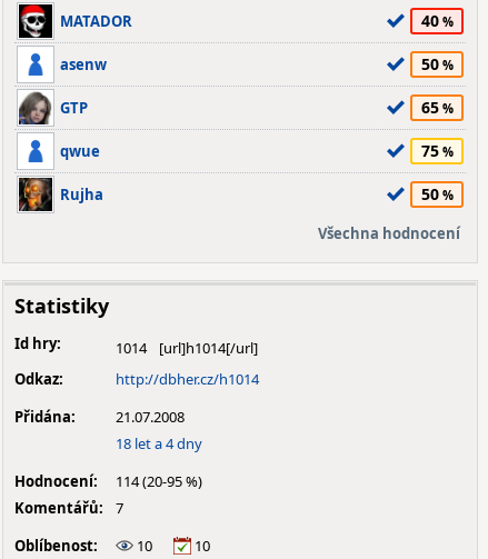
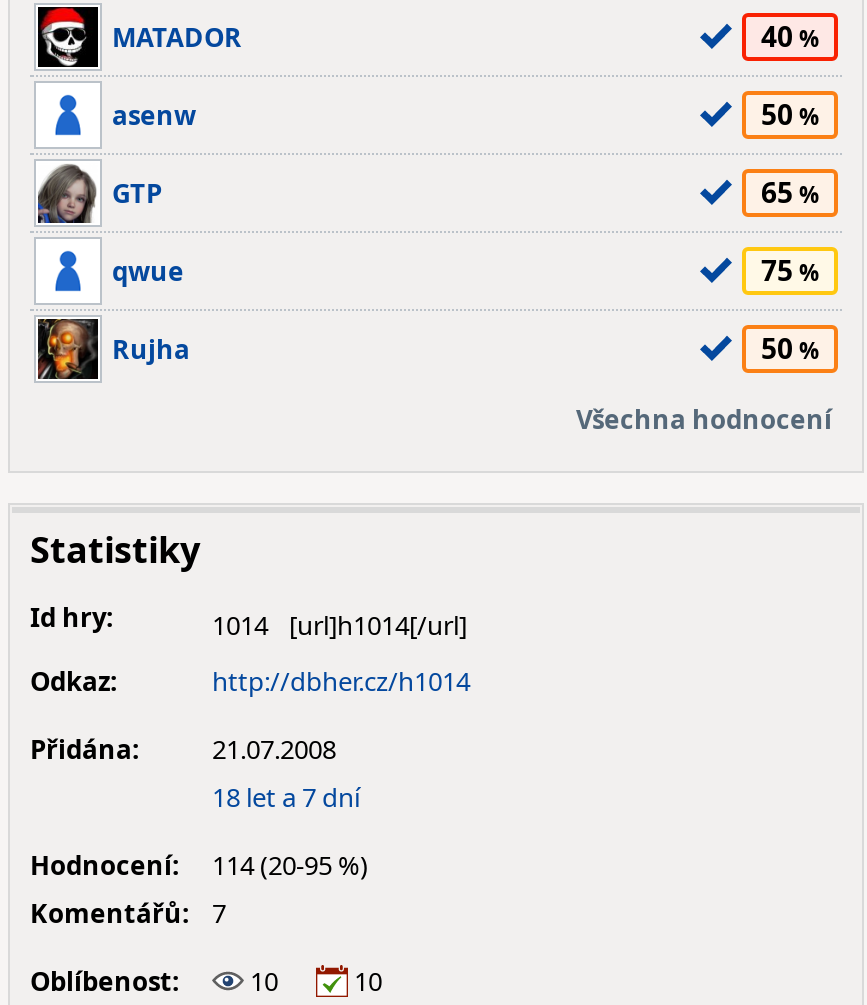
[116,433,202,453] 18 let a 4 dny -> [212,779,360,815] 18 let a 7 dní

